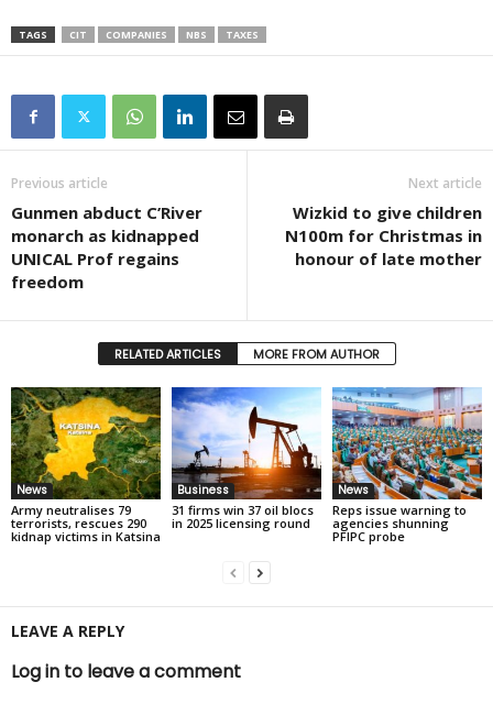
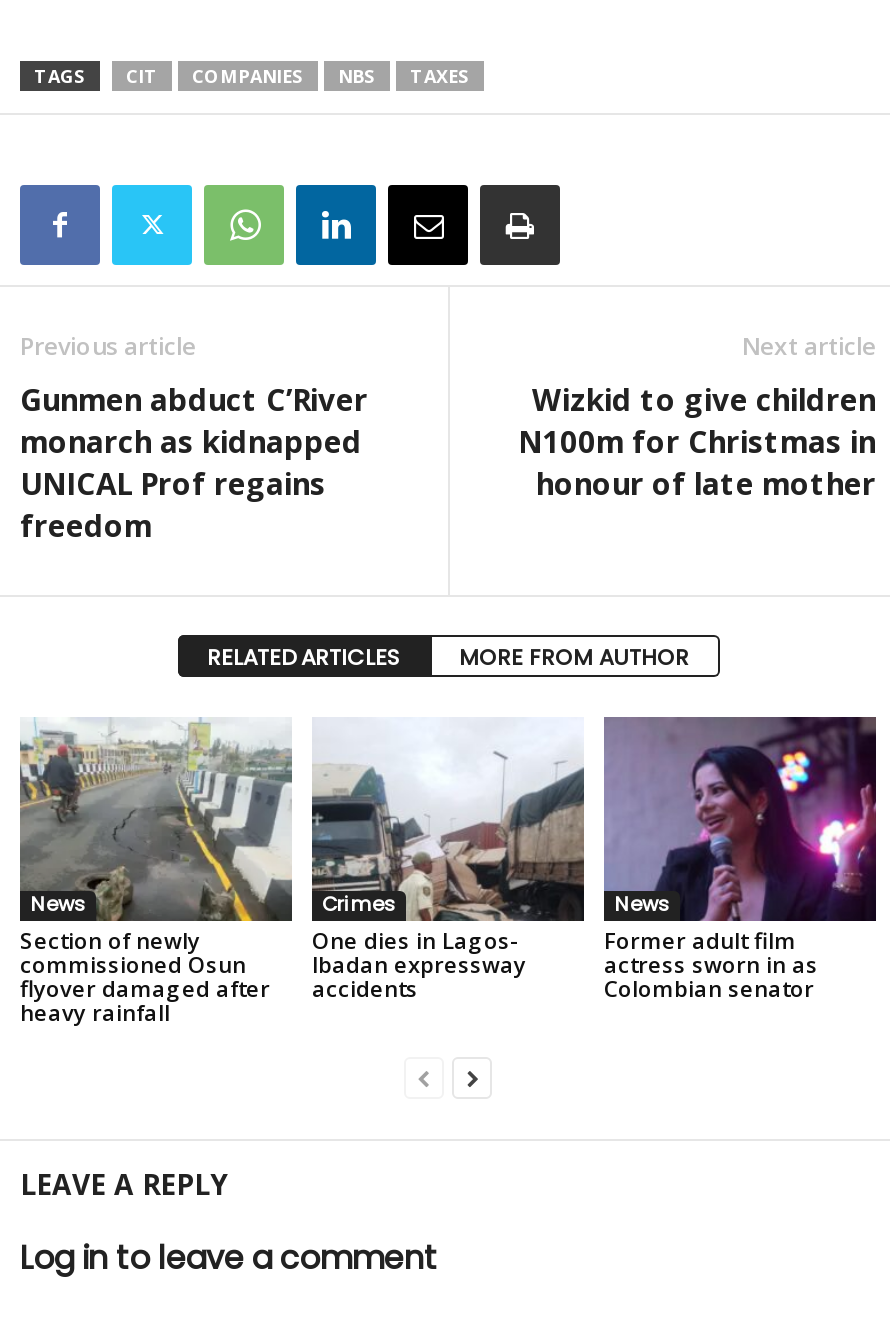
[10,386,162,544] [image] | Army neutralises 79 | terrorists, rescues 290 | kidnap victims in Katsina -> [20,717,294,1026] [image] | Section of newly | commissioned Osun | flyover damaged after | heavy rainfall
[171,386,321,531] [image] | Business | 31 firms win 37 oil blocs | in 2025 licensing round -> [310,717,586,1002] [image] | Crimes | One dies in Lagos- | Ibadan expressway | accidents
[331,386,483,544] [image] | Reps issue warning to | agencies shunning | PFIPC probe -> [602,715,878,1002] [image] | Former adult film | actress sworn in as | Colombian senator

